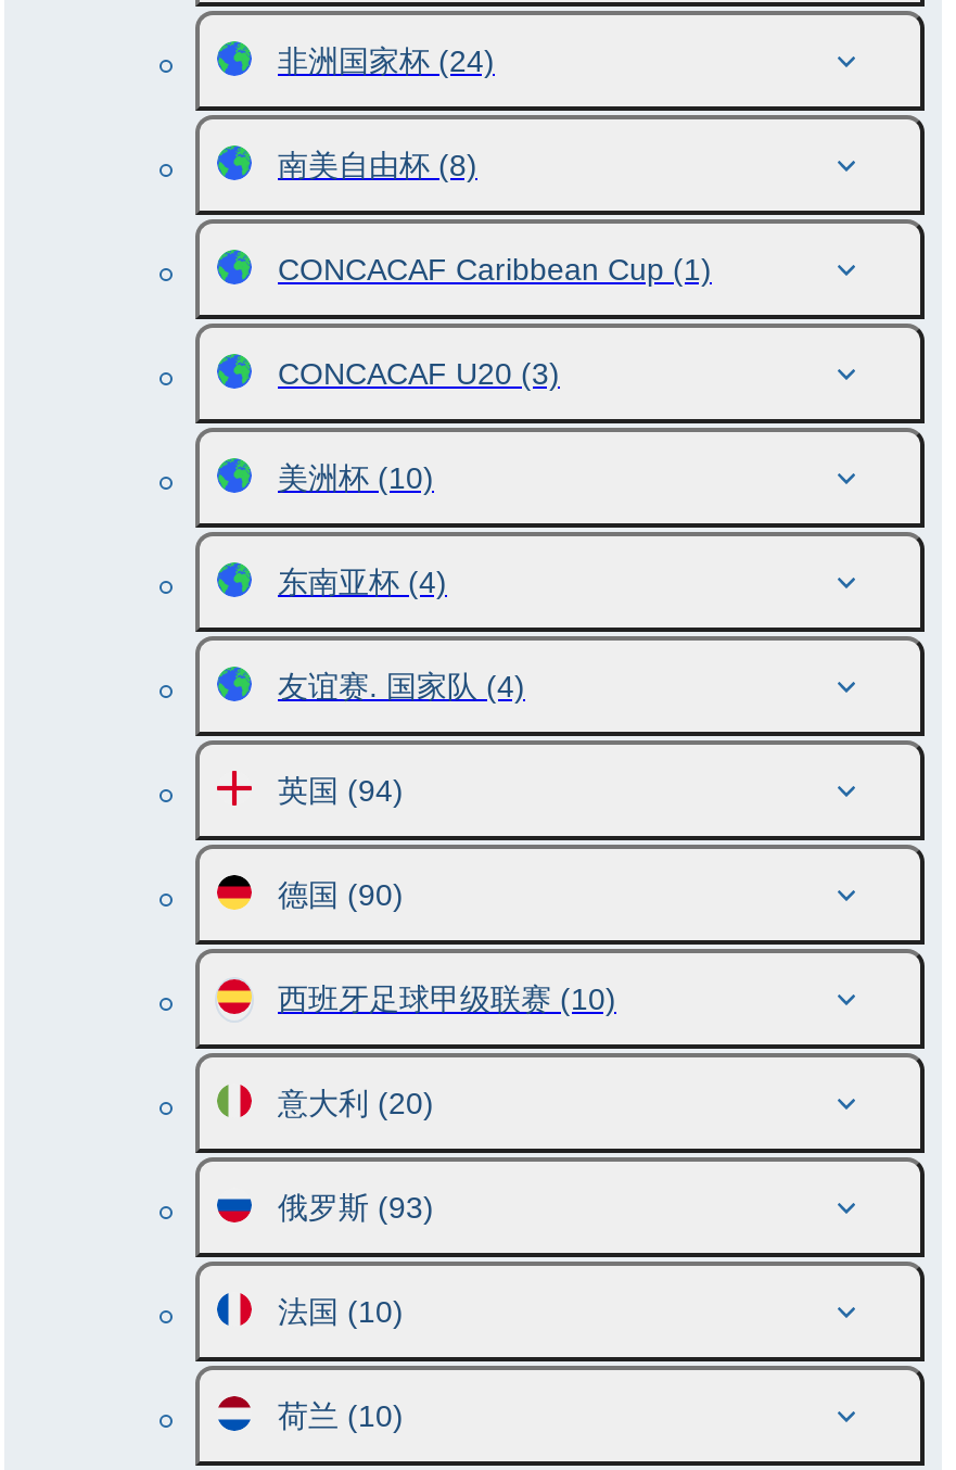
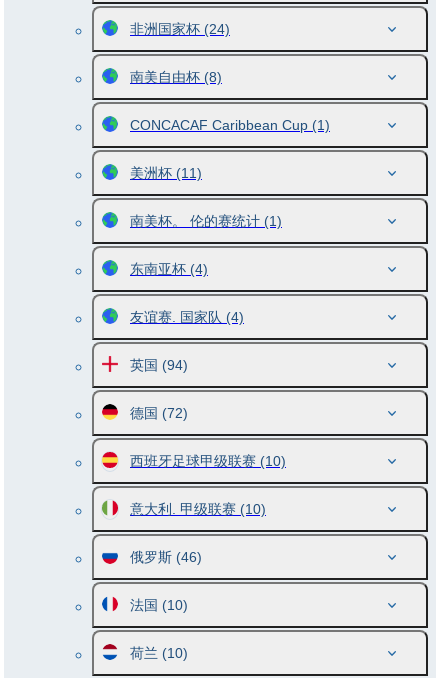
[278,356,560,391] CONCACAF U20 (3) -> [130,165,202,181] 美洲杯(11)
[278,460,434,495] 美洲杯(10) -> [130,213,282,229] 南美杯。 伦的赛统计(1)
[278,877,404,912] 德国(90) -> [130,405,188,421] 德国(72)
[278,1086,434,1120] 意大利(20) -> [130,501,266,517] 意大利. 甲级联赛(10)
[278,1190,434,1225] 俄罗斯(93) -> [130,549,202,565] 俄罗斯(46)

